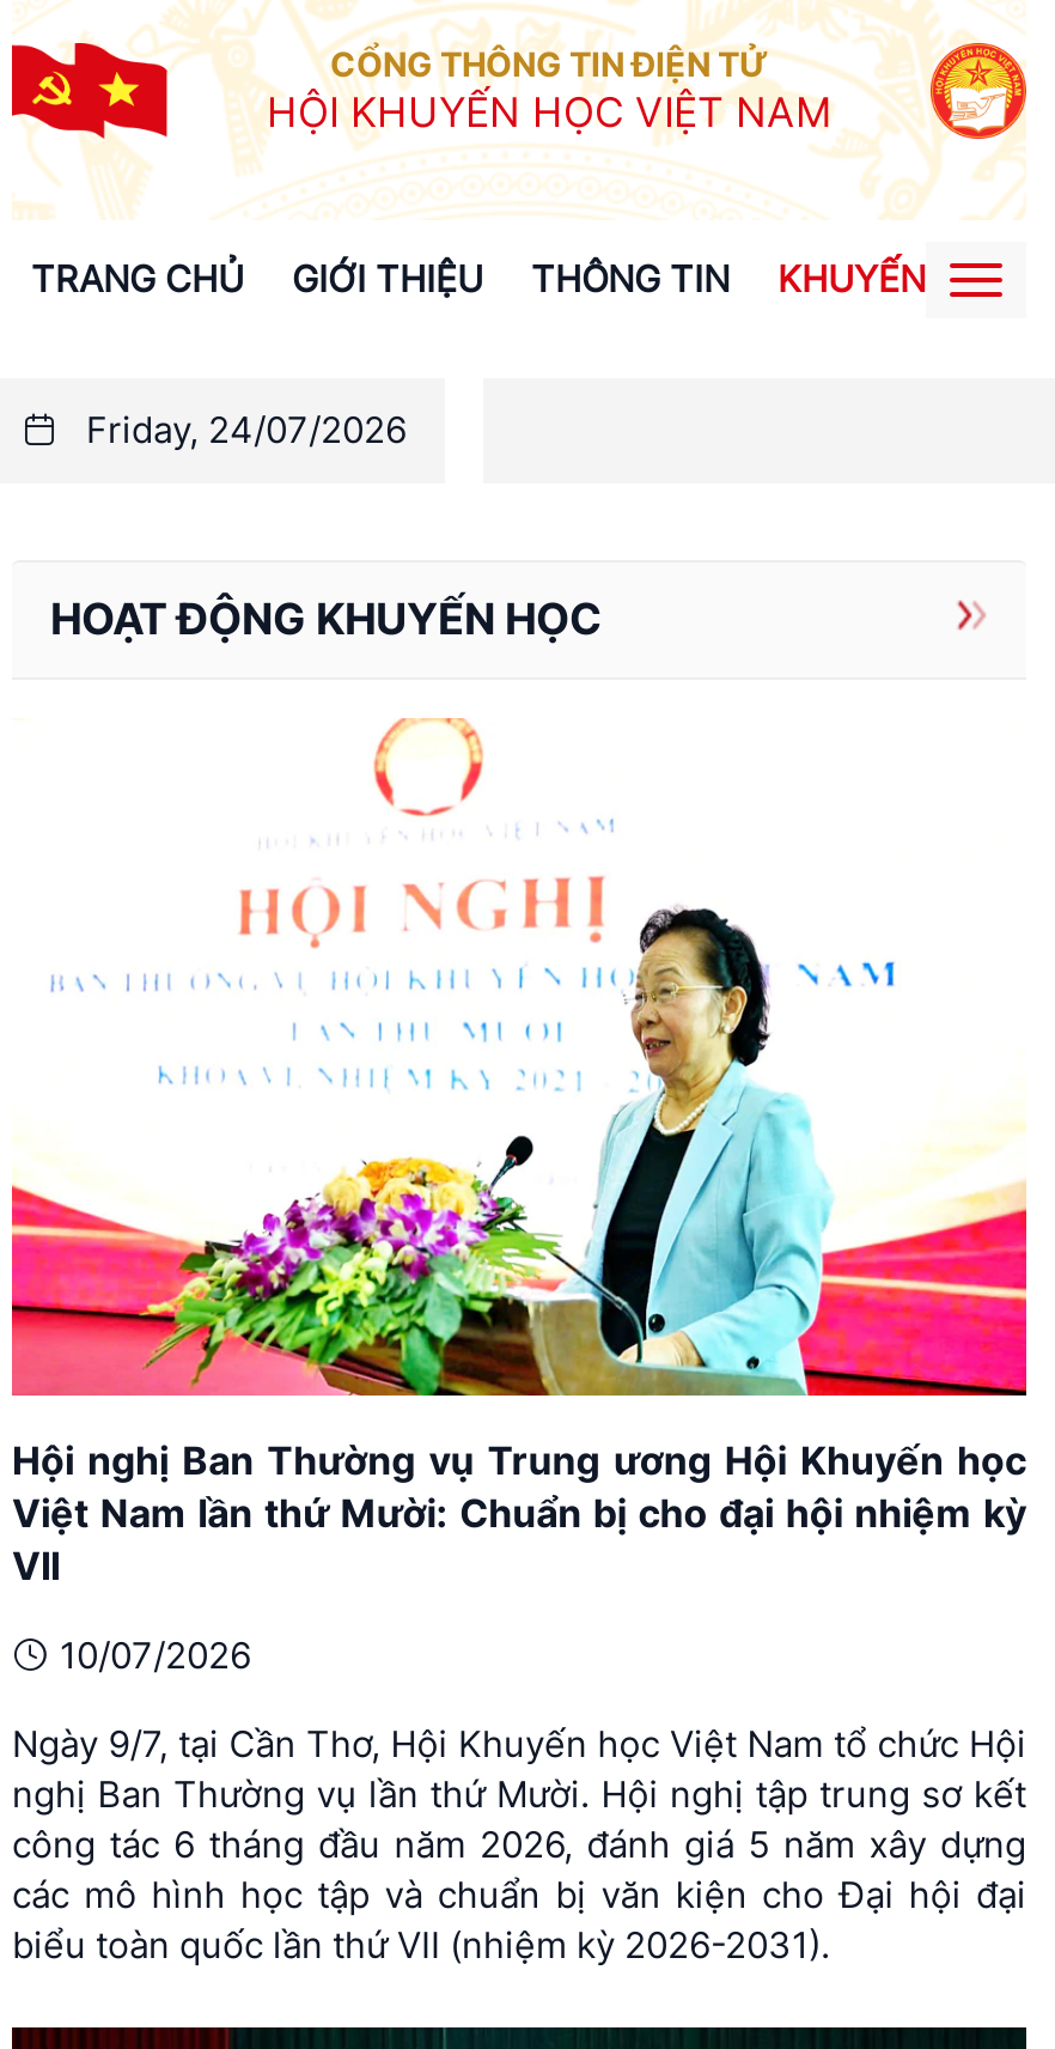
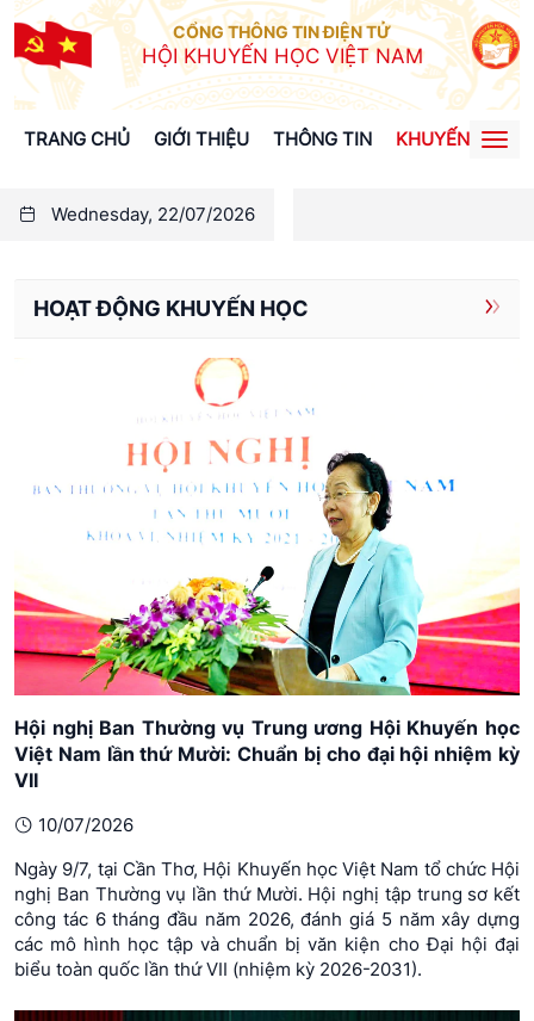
[86,407,407,452] Friday, 24/07/2026 -> [51,203,255,225] Wednesday, 22/07/2026

